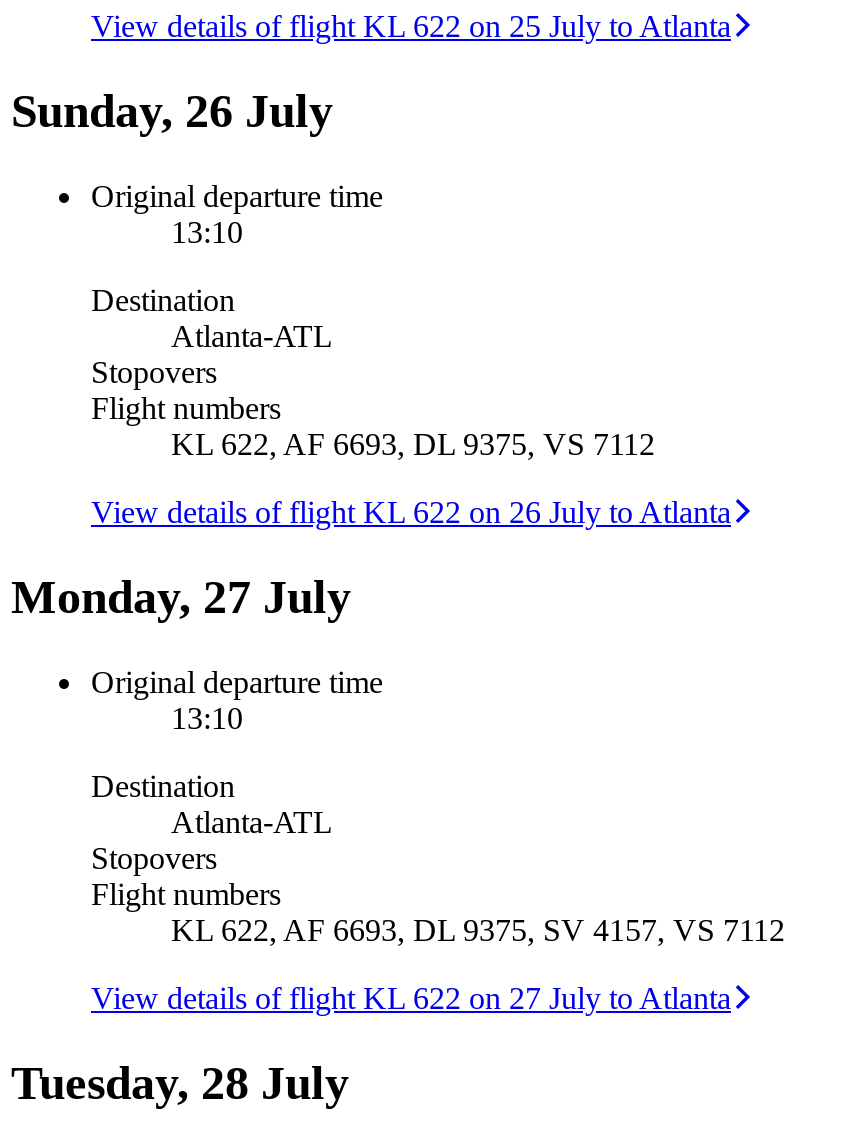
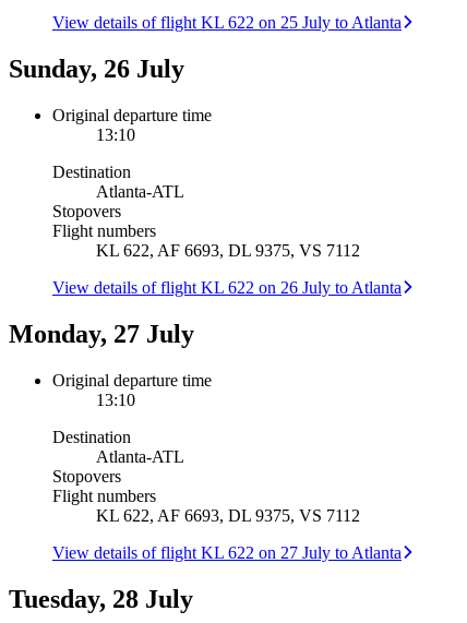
[171,913,785,947] KL 622, AF 6693, DL 9375, SV 4157, VS 7112 -> [96,506,360,524] KL 622, AF 6693, DL 9375, VS 7112

